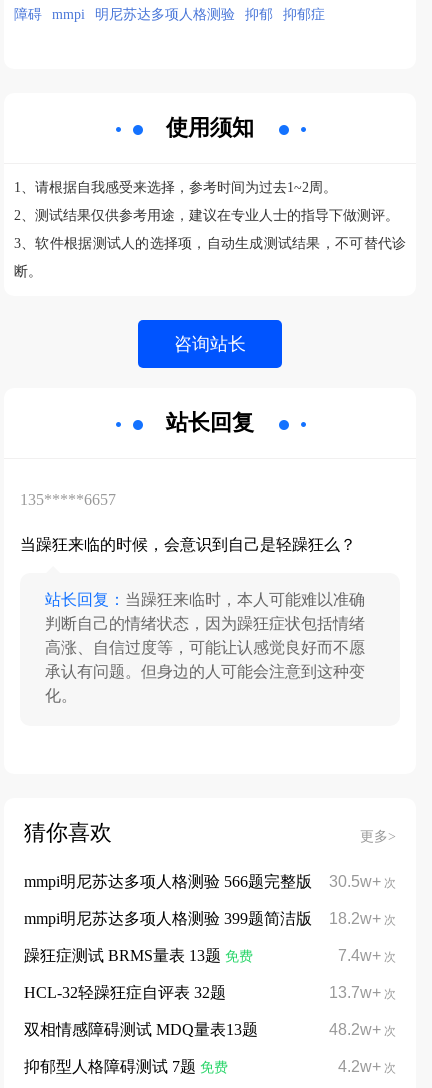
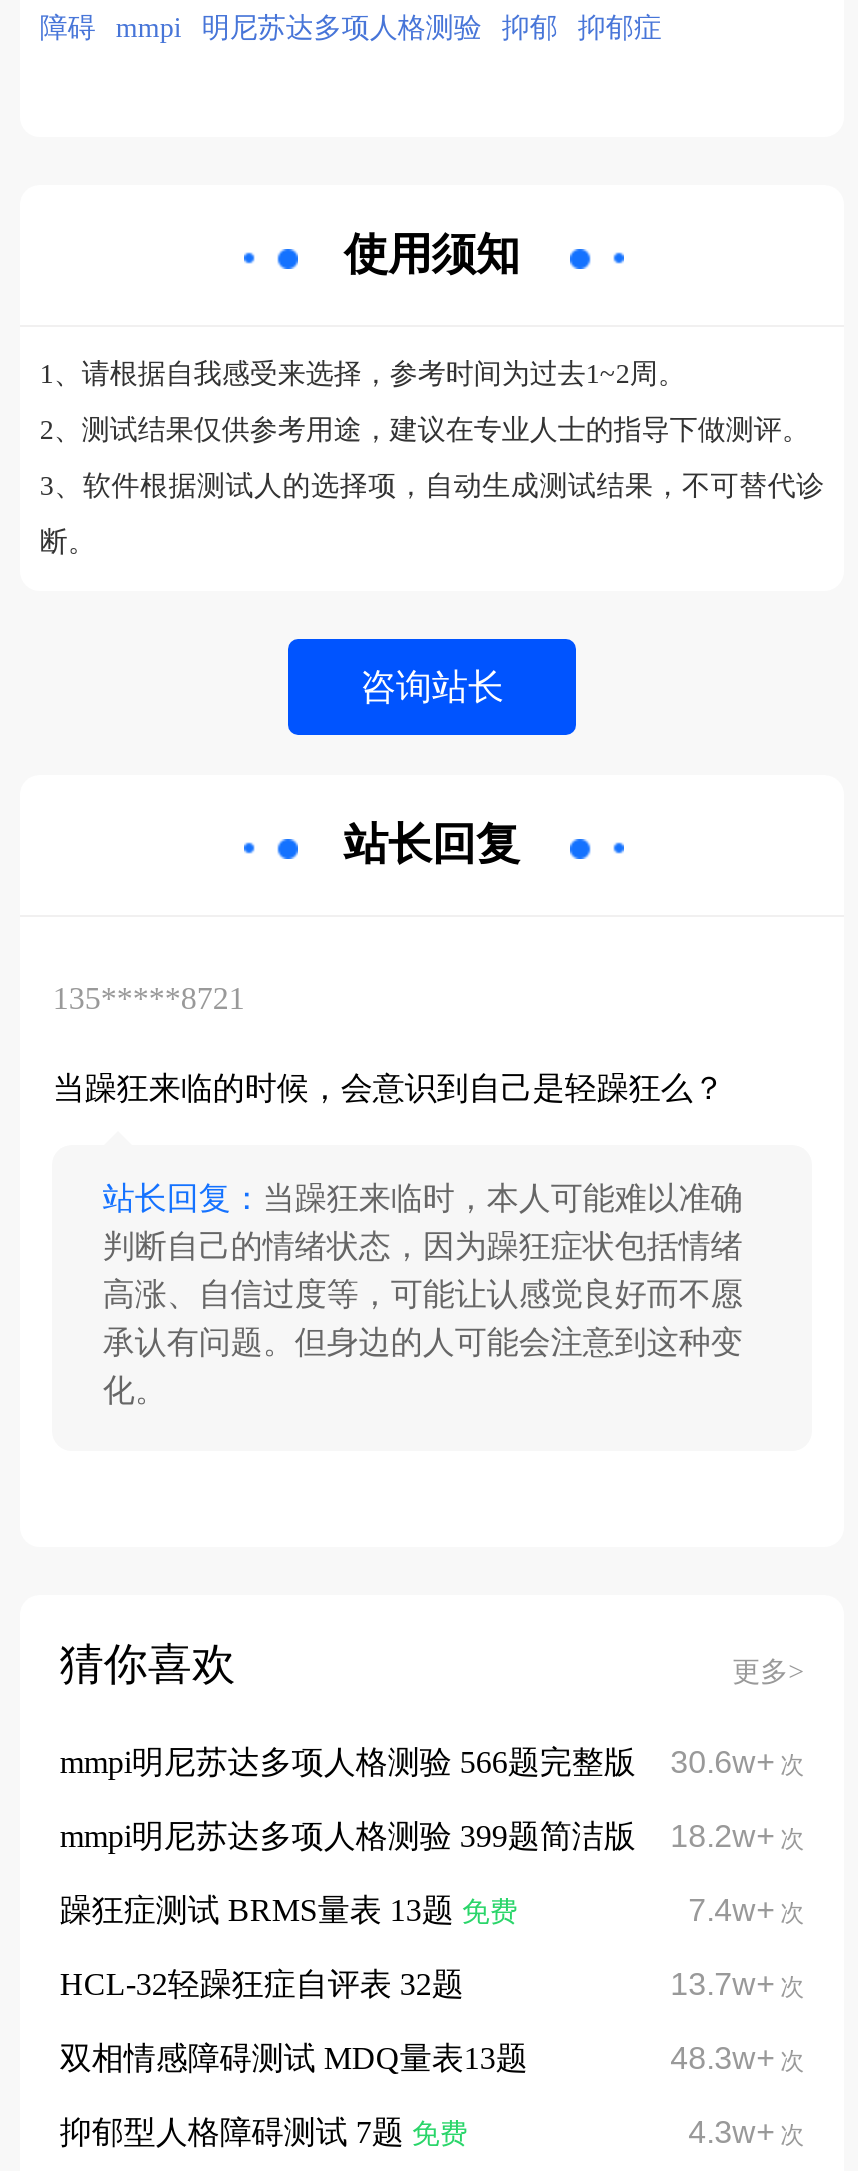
[20,491,116,508] 135*****6657 -> [53,982,245,1016] 135*****8721
[24,873,396,890] mmpi明尼苏达多项人格测验 566题完整版 30.5w+ 次 -> [60,1746,804,1780] mmpi明尼苏达多项人格测验 566题完整版 30.6w+ 次
[329,1021,396,1038] 48.2w+ 次 -> [670,2042,804,2076] 48.3w+ 次
[338,1058,396,1075] 4.2w+ 次 -> [688,2116,804,2150] 4.3w+ 次

